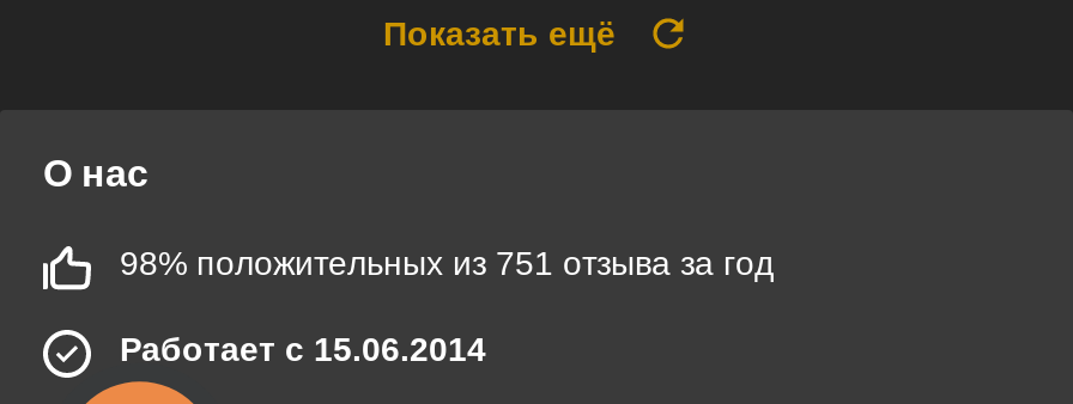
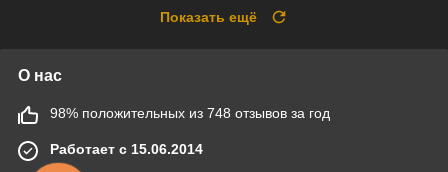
[120,243,774,282] 98% положительных из 751 отзыва за год -> [50,105,330,121] 98% положительных из 748 отзывов за год

